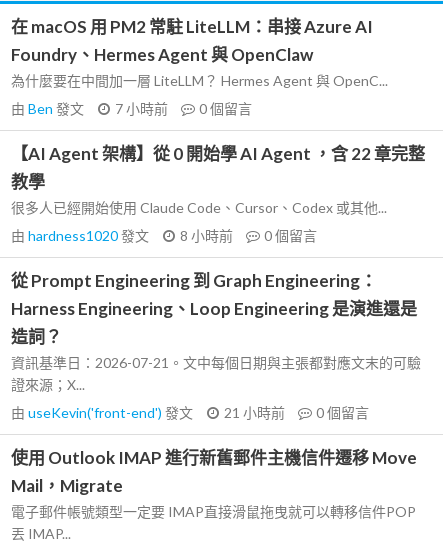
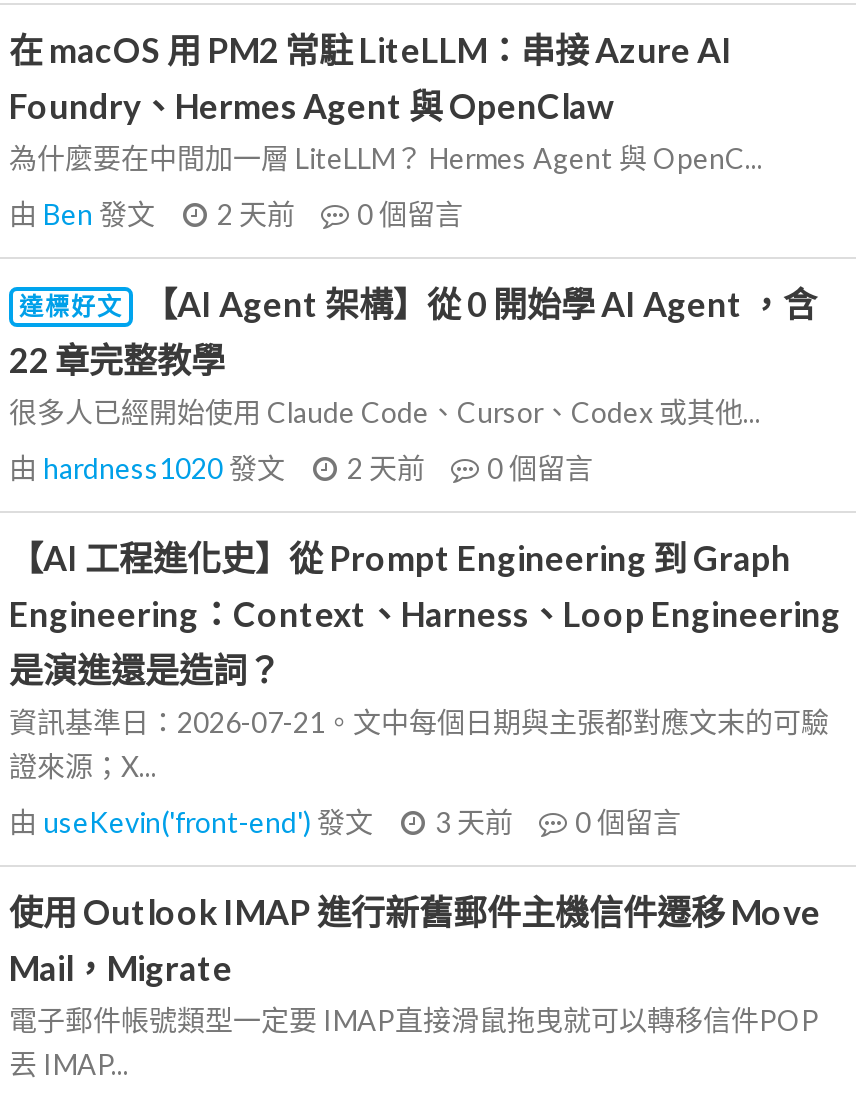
[11,100,252,117] 由Ben發文 7 小時前 0個留言 -> [9,197,463,231] 由Ben發文 2 天前 0個留言
[11,143,425,192] 【AI Agent 架構】從 0 開始學 AI Agent ，含 22 章完整 | 教學 -> [9,283,817,381] 達標好文 | 【AI Agent 架構】從 0 開始學 AI Agent ，含 | 22 章完整教學
[11,227,317,244] 由hardness1020發文 8 小時前 0個留言 -> [9,451,593,485] 由hardness1020發文 2 天前 0個留言
[11,270,417,347] 從 Prompt Engineering 到 Graph Engineering： | Harness Engineering、Loop Engineering 是演進還是 | 造詞？ -> [9,537,841,691] 【AI 工程進化史】從 Prompt Engineering 到 Graph | Engineering：Context、Harness、Loop Engineering | 是演進還是造詞？
[11,404,369,421] 由useKevin('front-end')發文 21 小時前 0個留言 -> [9,805,681,839] 由useKevin('front-end')發文 3 天前 0個留言

